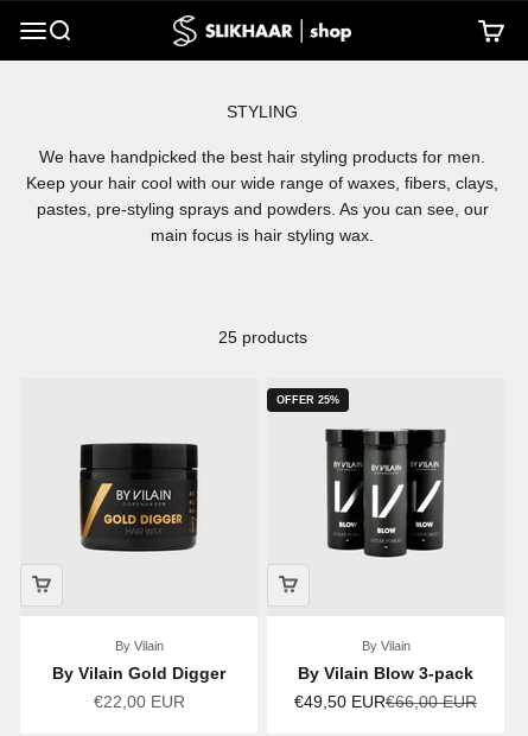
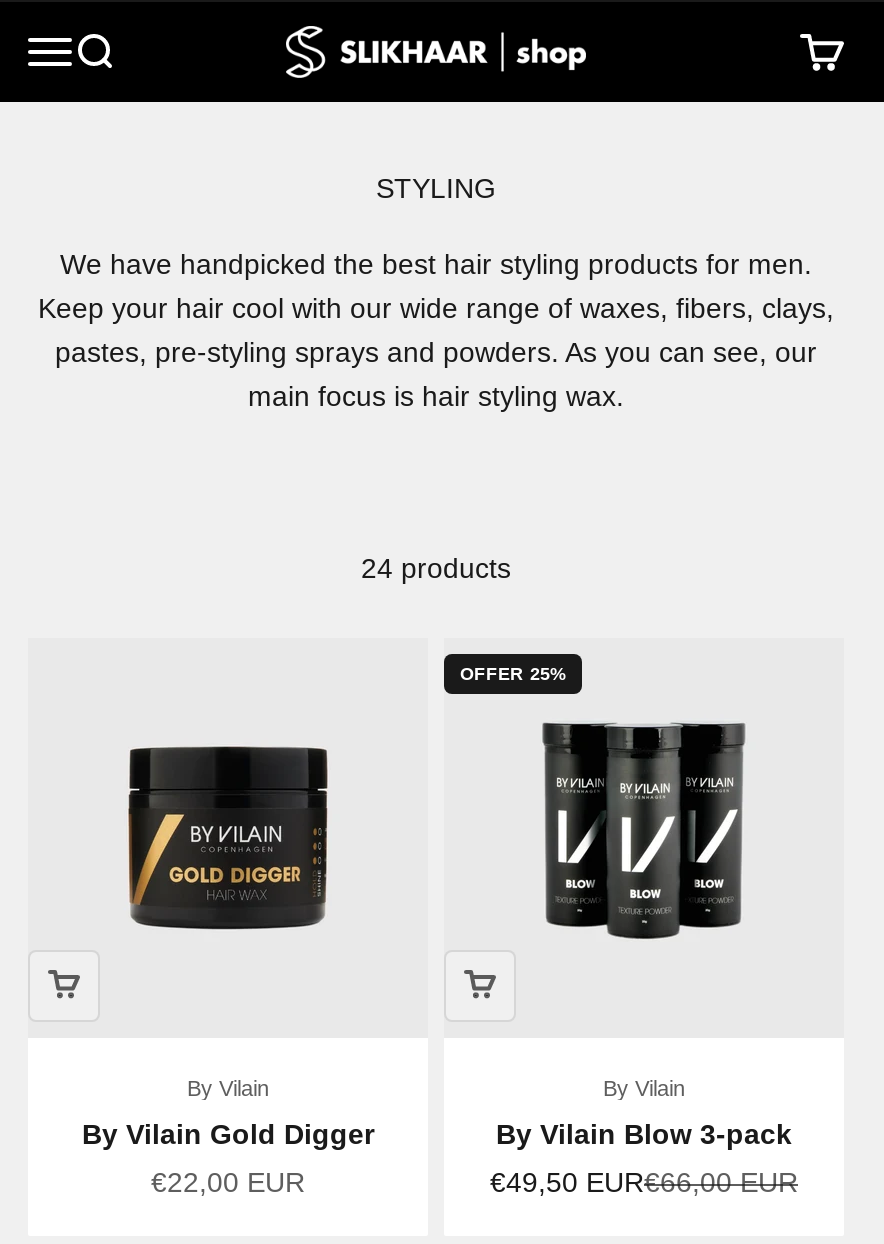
[218,327,307,346] 25 products -> [361,551,511,583] 24 products

